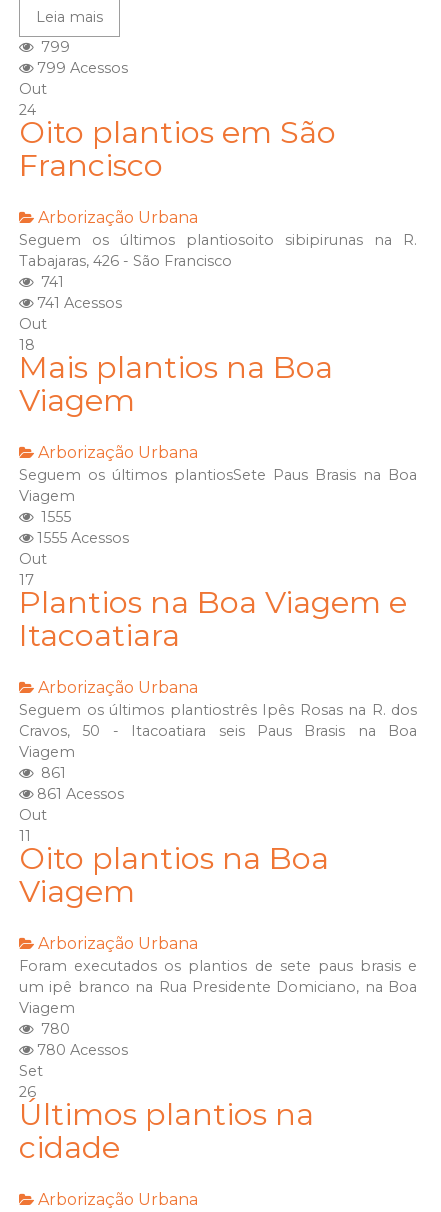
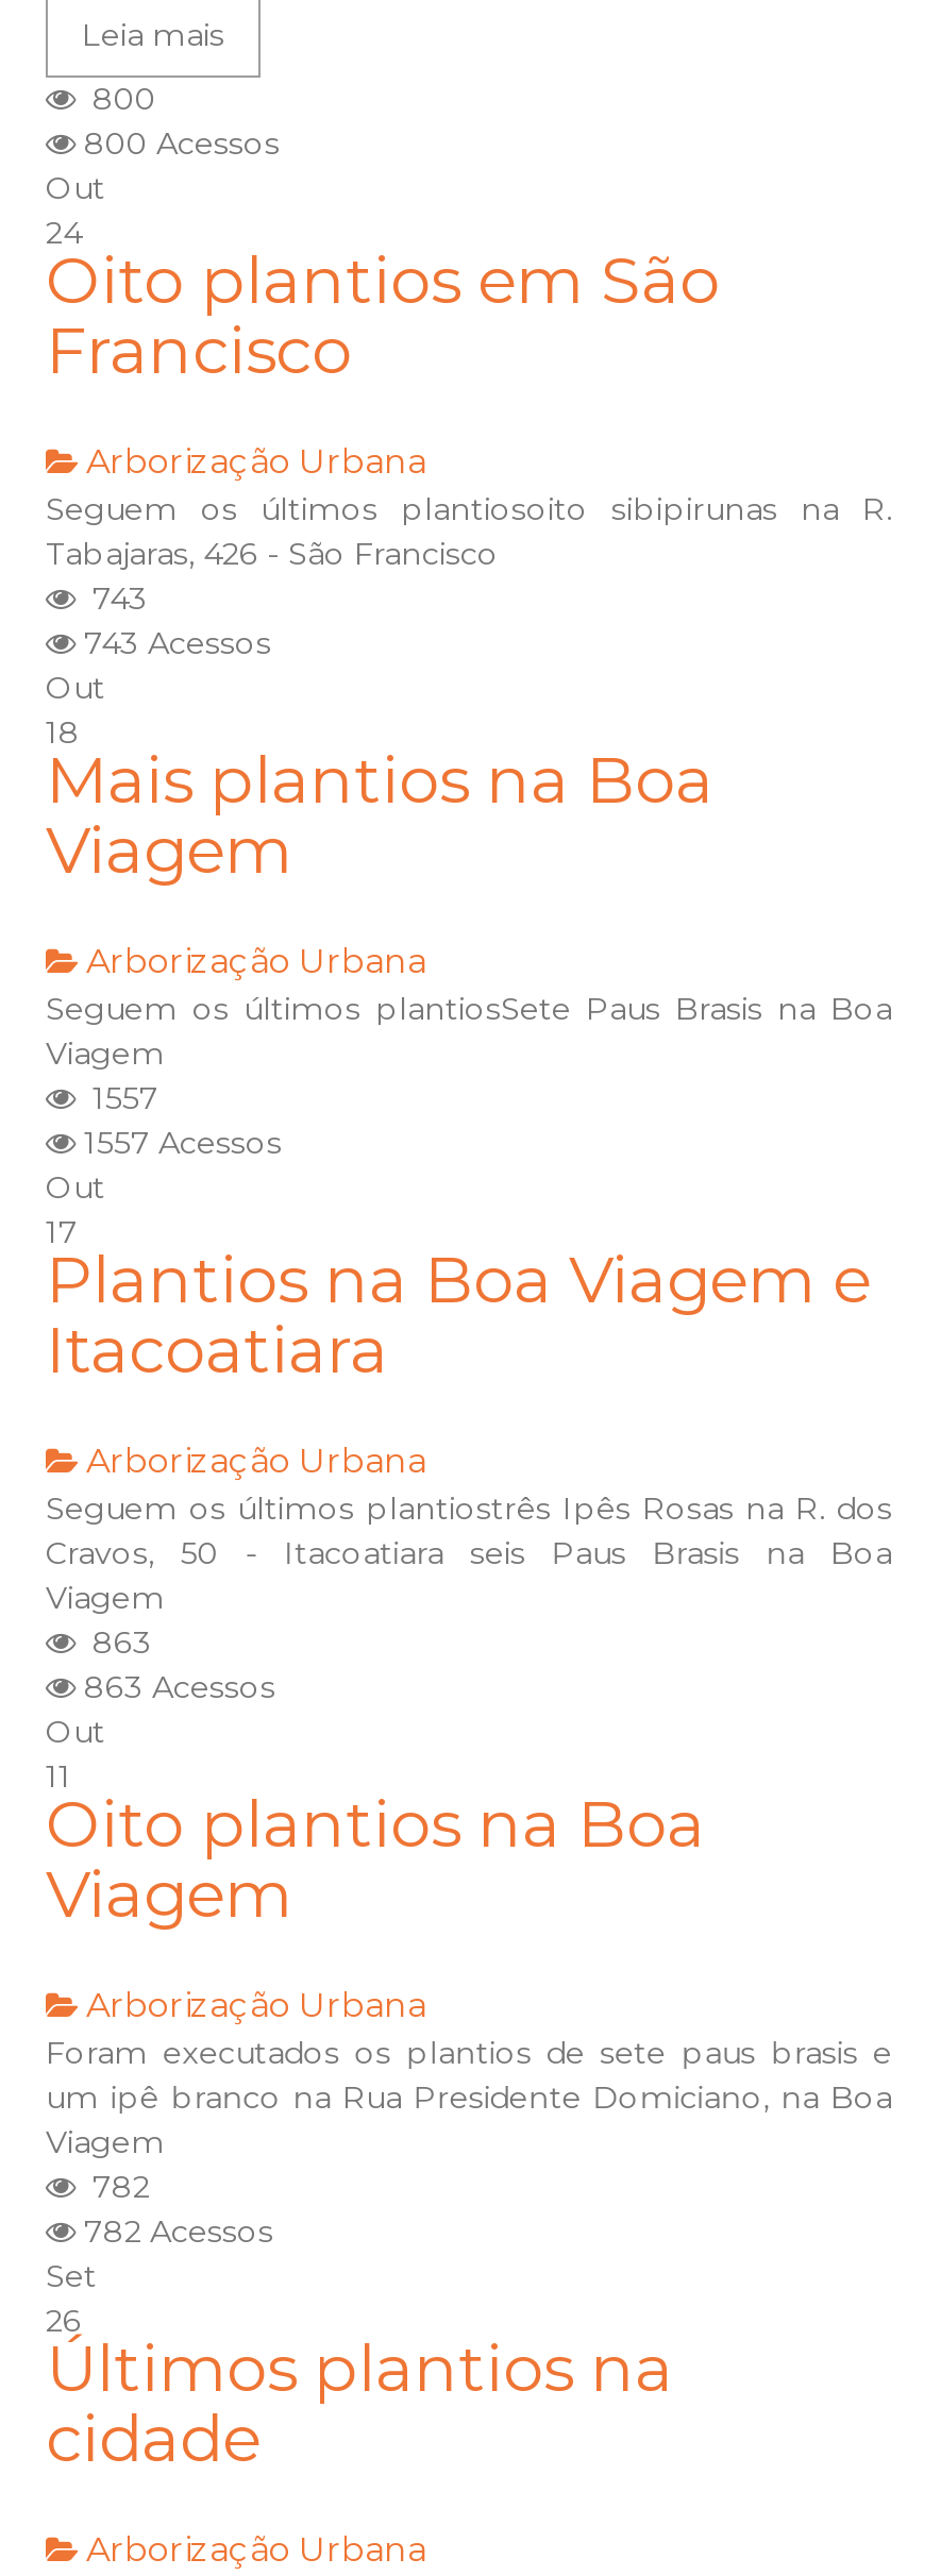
[33,38,70,56] 799 -> [75,80,156,119] 800
[33,59,128,77] 799 Acessos -> [75,125,280,163] 800 Acessos
[33,273,64,291] 741 -> [75,580,148,618] 743
[33,294,122,312] 741 Acessos -> [75,625,271,663] 743 Acessos
[33,508,71,526] 1555 -> [75,1080,158,1118] 1557
[33,529,129,547] 1555 Acessos -> [75,1124,282,1163] 1557 Acessos
[33,764,66,782] 861 -> [75,1624,152,1662] 863
[33,785,124,803] 861 Acessos -> [75,1669,275,1707] 863 Acessos
[33,1020,70,1038] 780 -> [75,2168,150,2207] 782
[33,1041,128,1059] 780 Acessos -> [75,2213,273,2251] 782 Acessos

